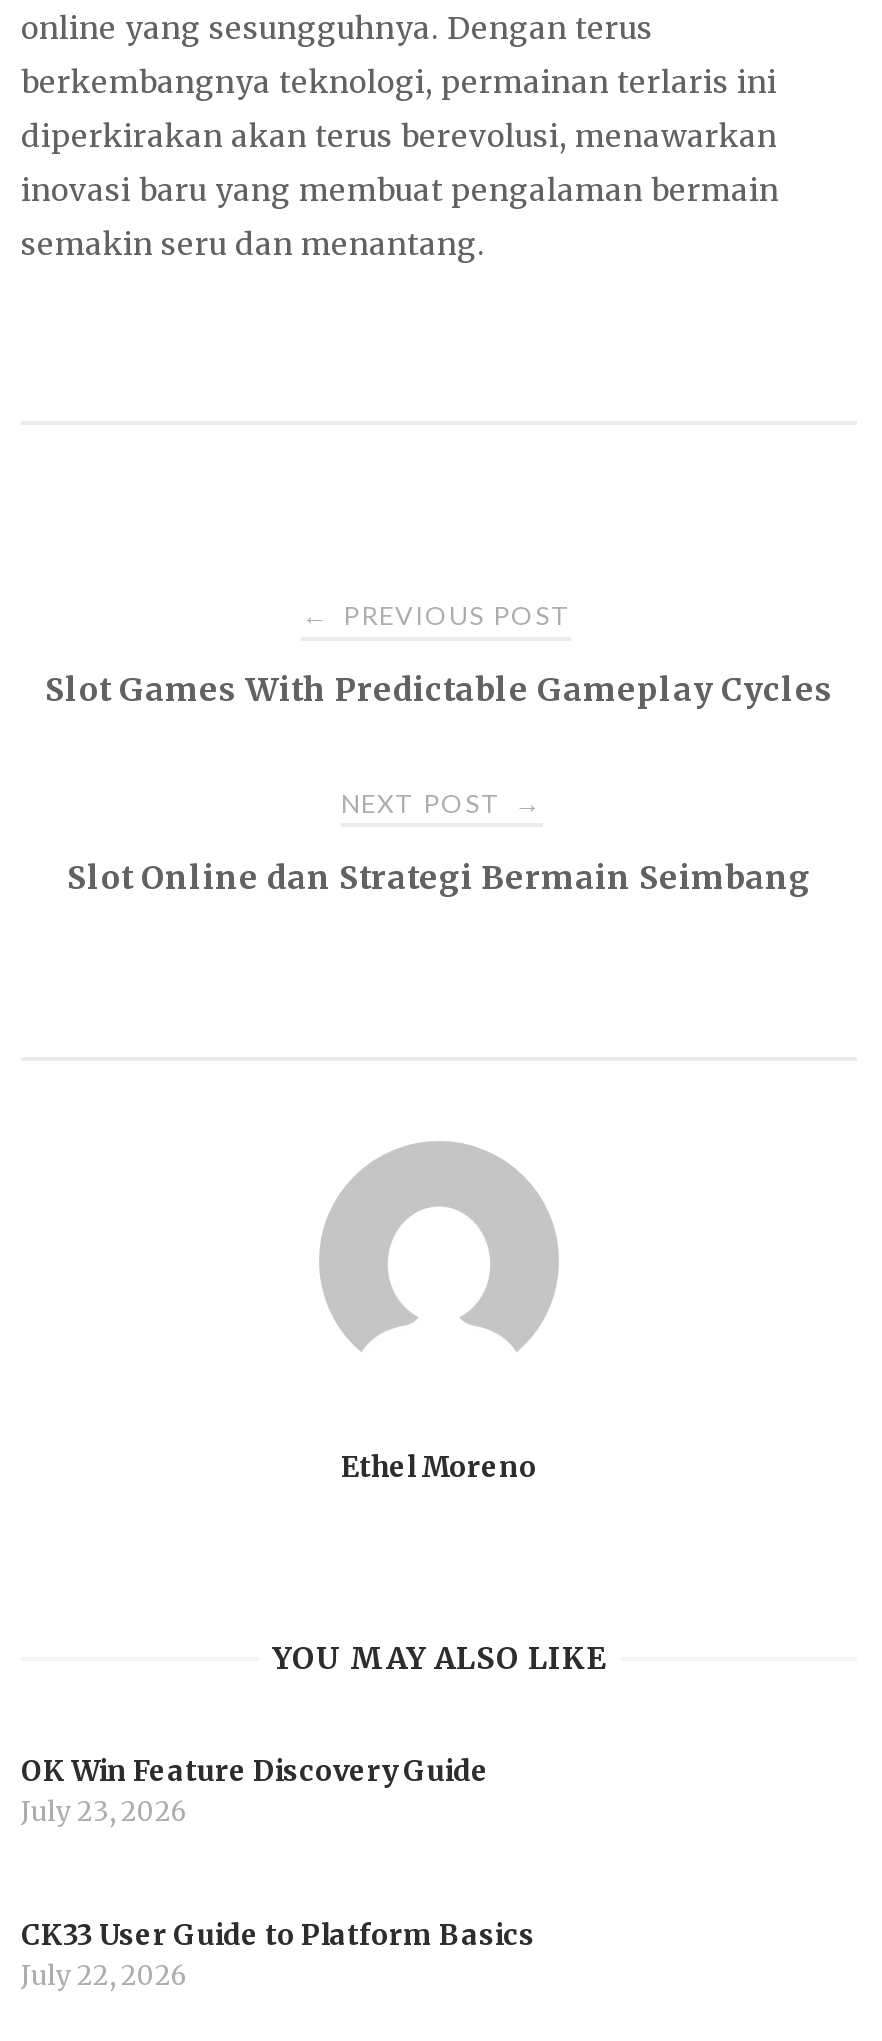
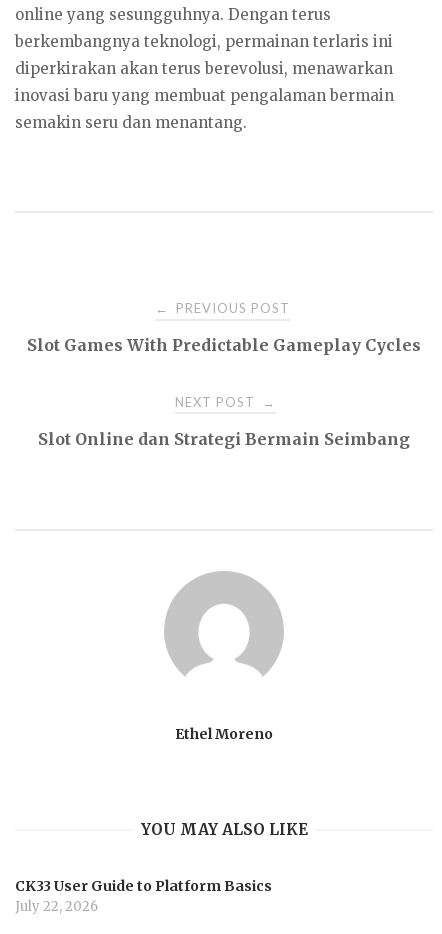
[21,1754,489,1830] OK Win Feature Discovery Guide | July 23, 2026 -> none

